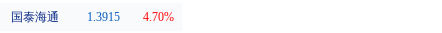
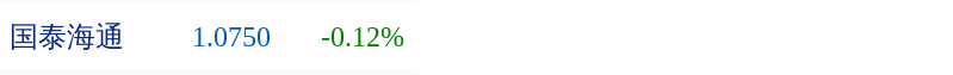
[87,10,120,24] 1.3915 -> [192,20,271,54] 1.0750
[143,10,174,24] 4.70% -> [321,20,404,54] -0.12%

